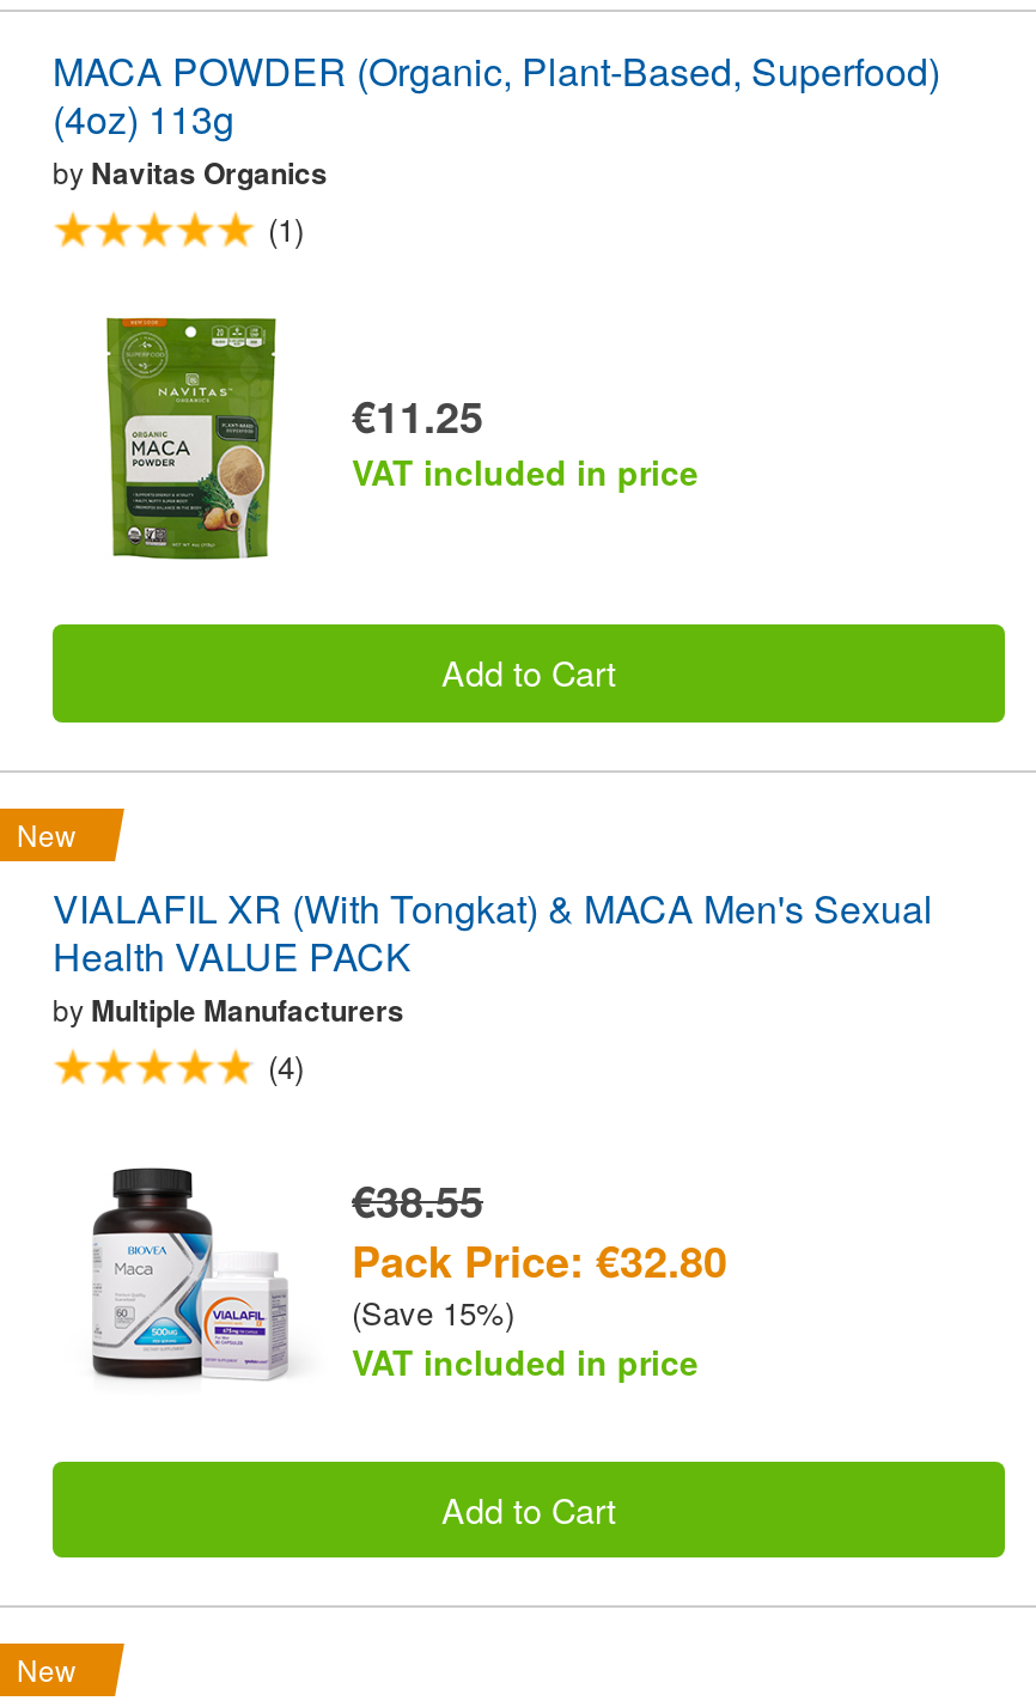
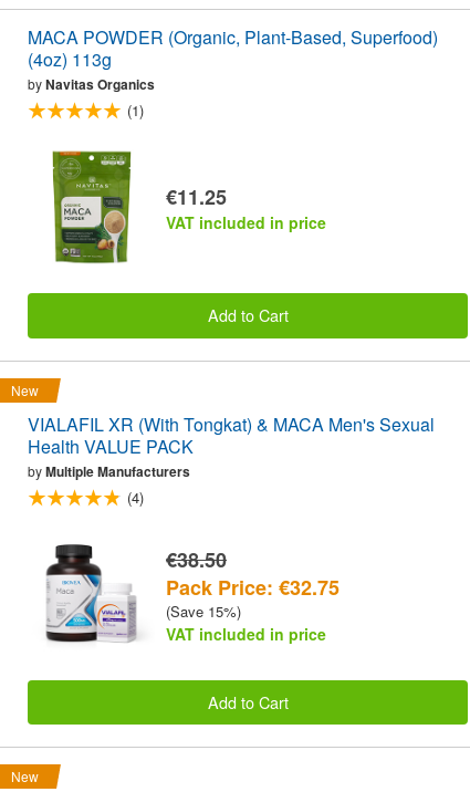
[352,1169,483,1232] €38.55 -> [166,545,227,574] €38.50
[352,1229,727,1291] Pack Price: €32.80 -> [166,573,340,602] Pack Price: €32.75

